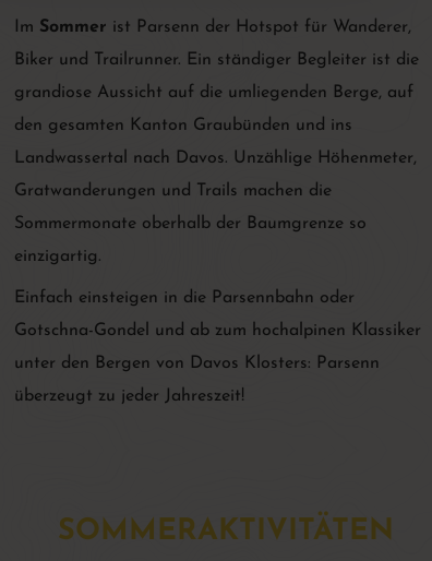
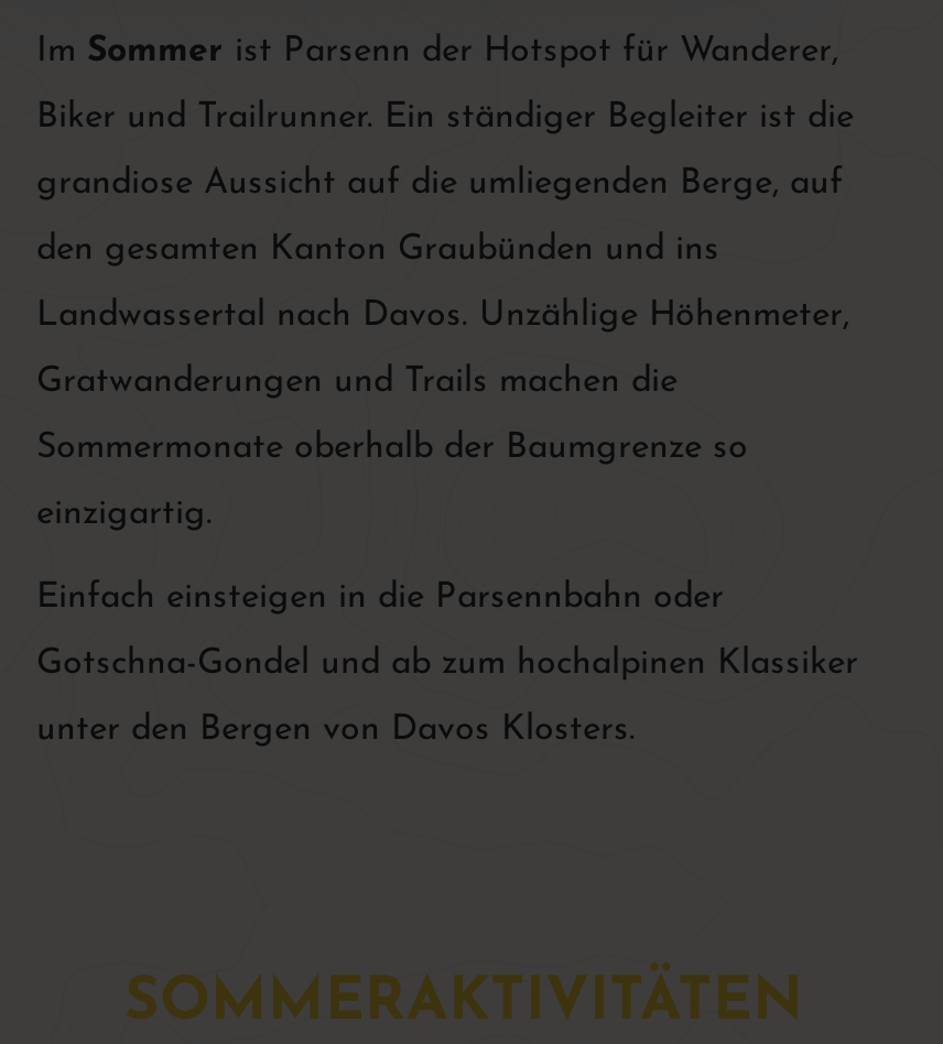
[14,355,380,405] unter den Bergen von Davos Klosters: Parsenn | überzeugt zu jeder Jahreszeit! -> [36,713,636,748] unter den Bergen von Davos Klosters.

